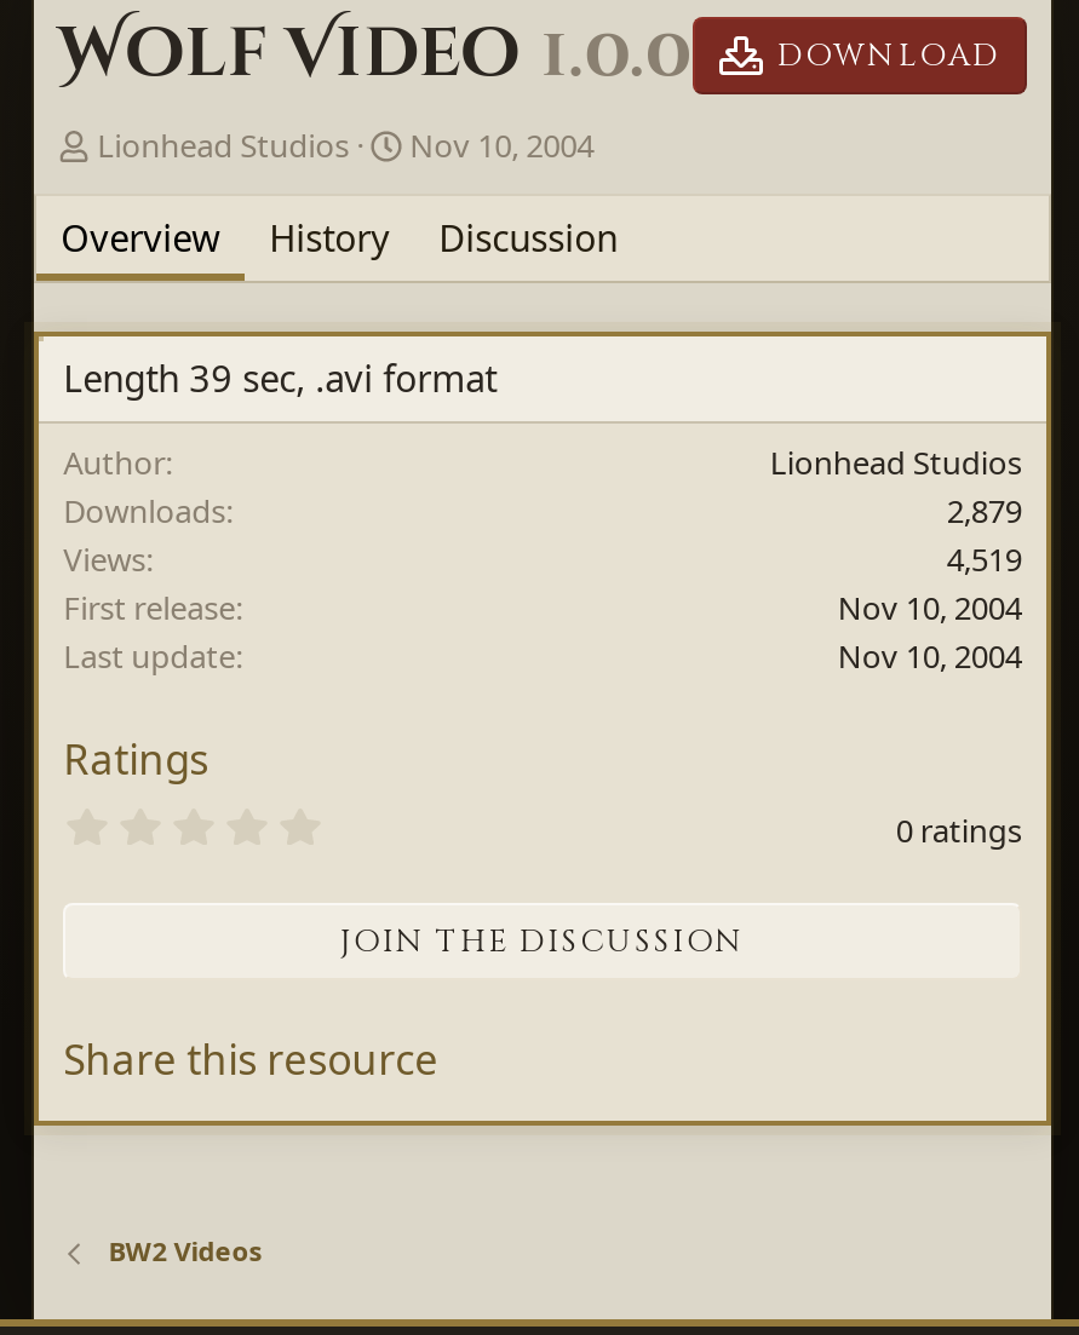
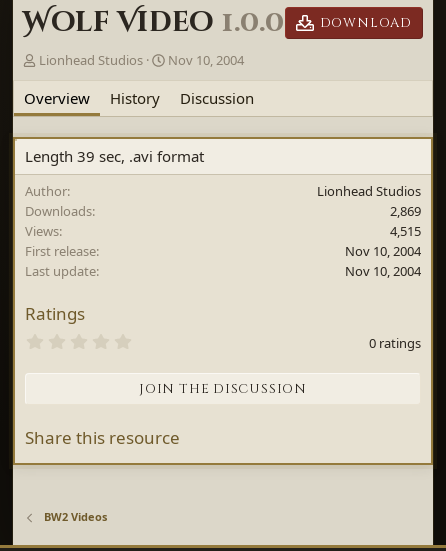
[947,490,1022,533] 2,879 -> [390,202,421,220] 2,869
[947,538,1022,582] 4,519 -> [390,222,421,240] 4,515

